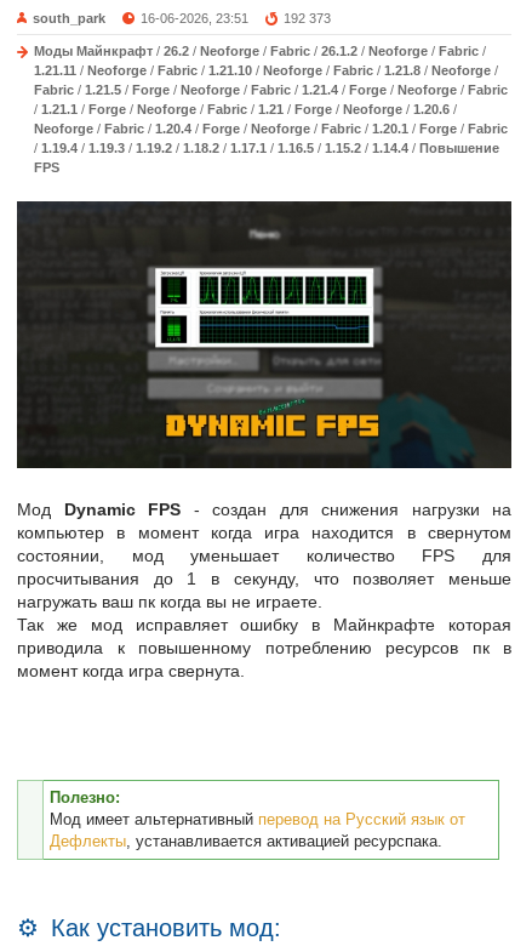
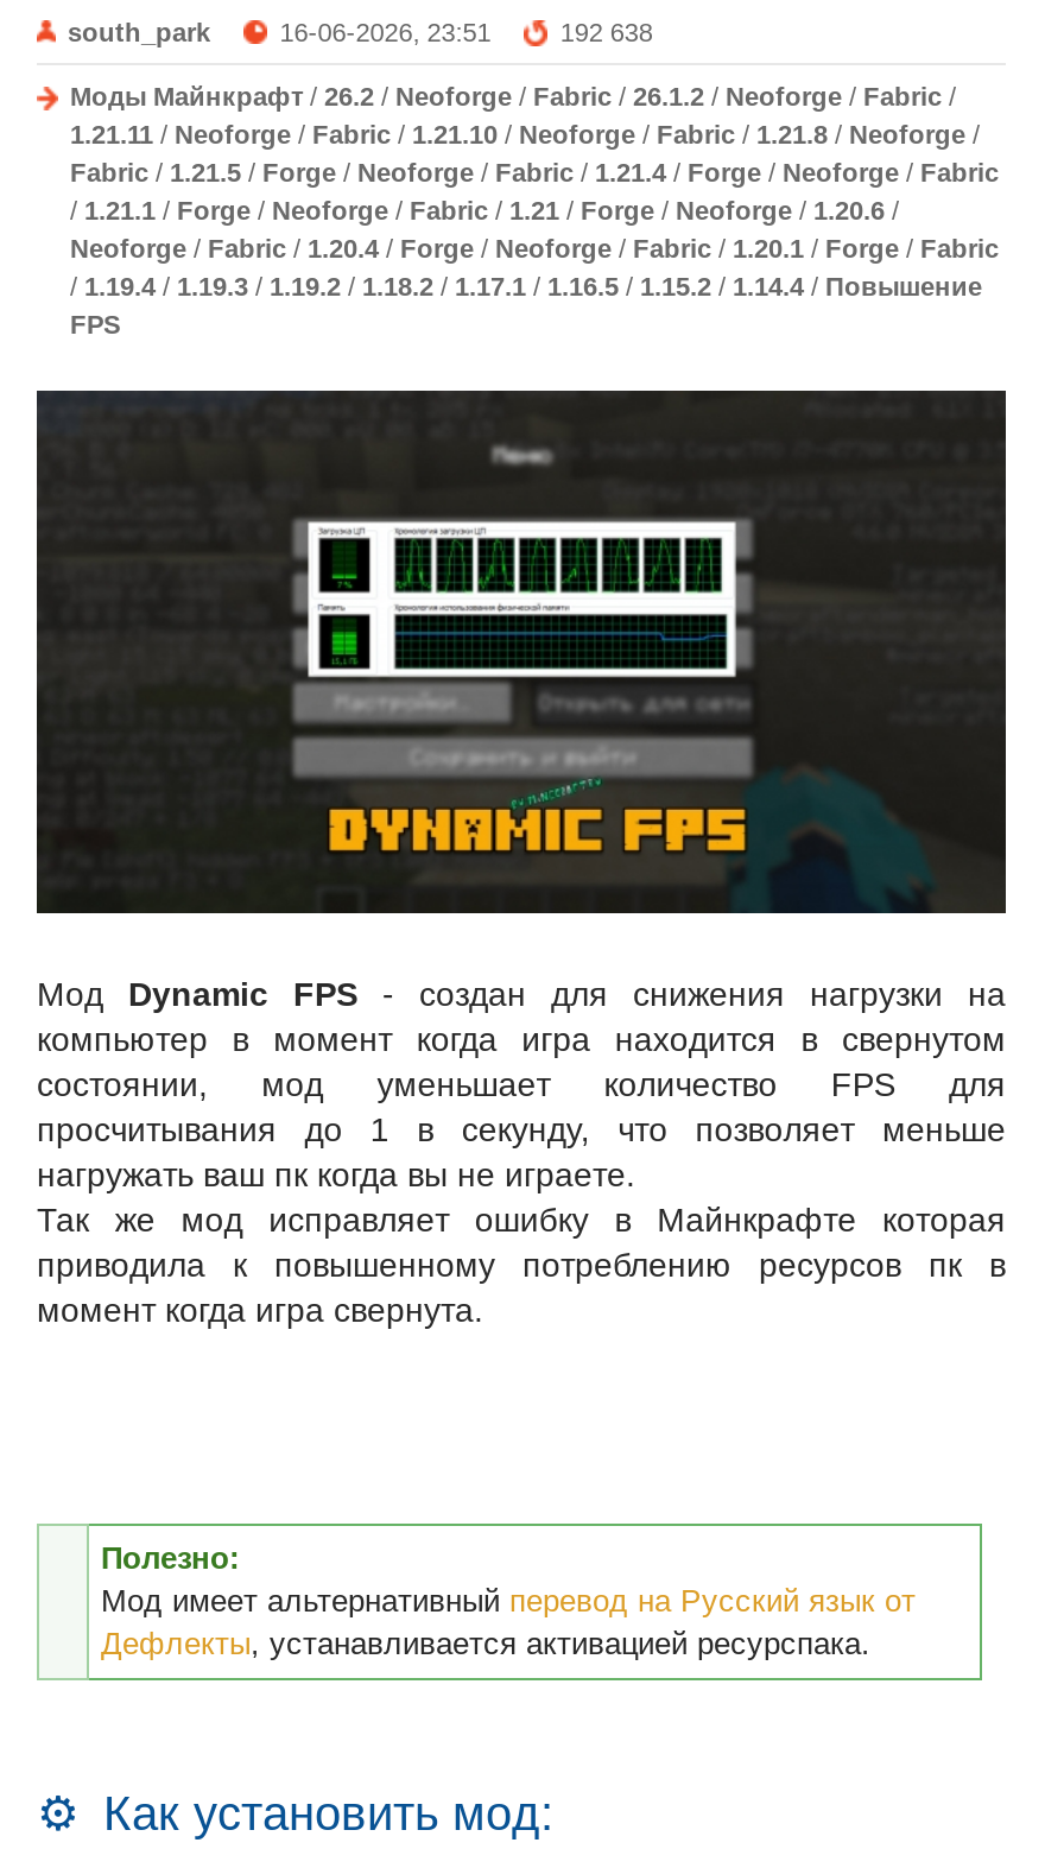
[284,11,331,25] 192 373 -> [560,18,653,46] 192 638

